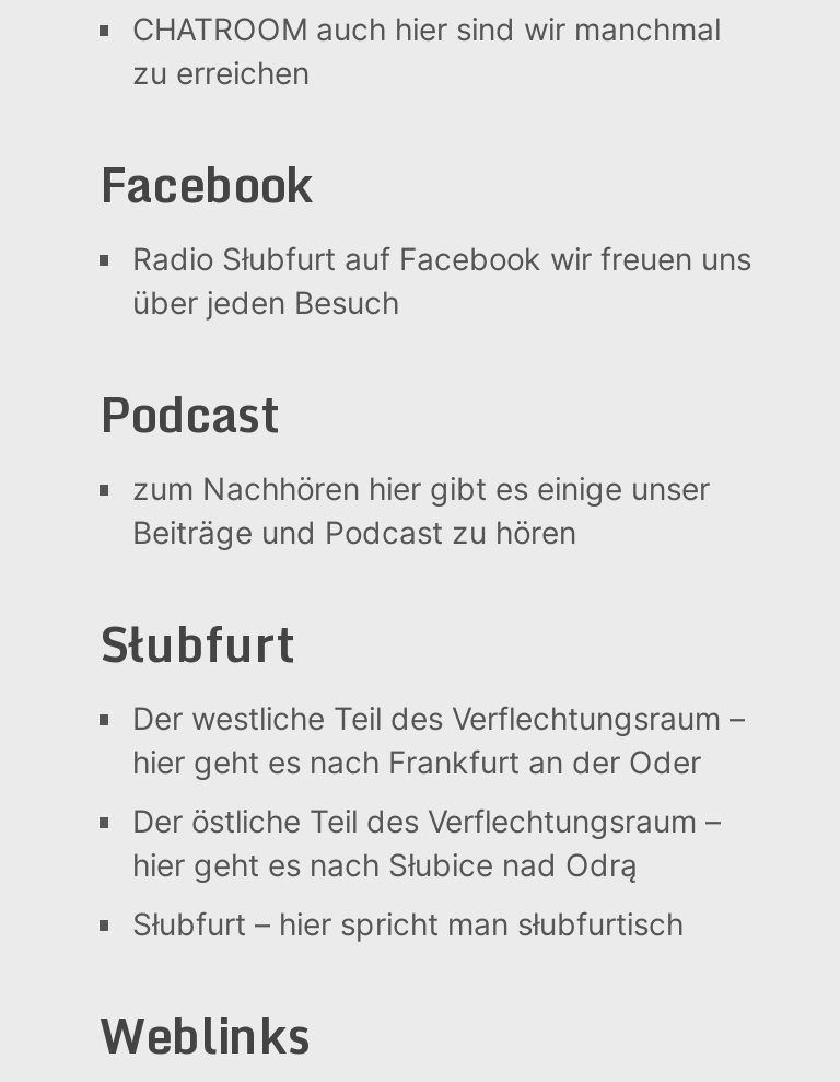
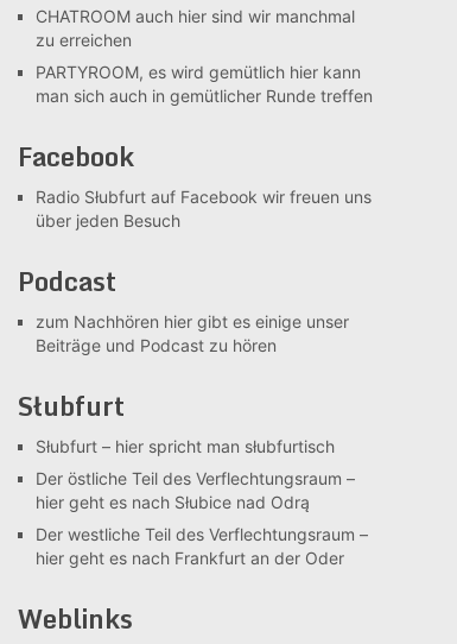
none -> [36,62,373,106] PARTYROOM, es wird gemütlich hier kann | man sich auch in gemütlicher Runde treffen
moved [132,699,745,780] -> [36,524,368,568]: Der westliche Teil des Verflechtungsraum – | hier geht es nach Frankfurt an der Oder
moved [132,905,684,942] -> [36,436,335,456]: Słubfurt – hier spricht man słubfurtisch

